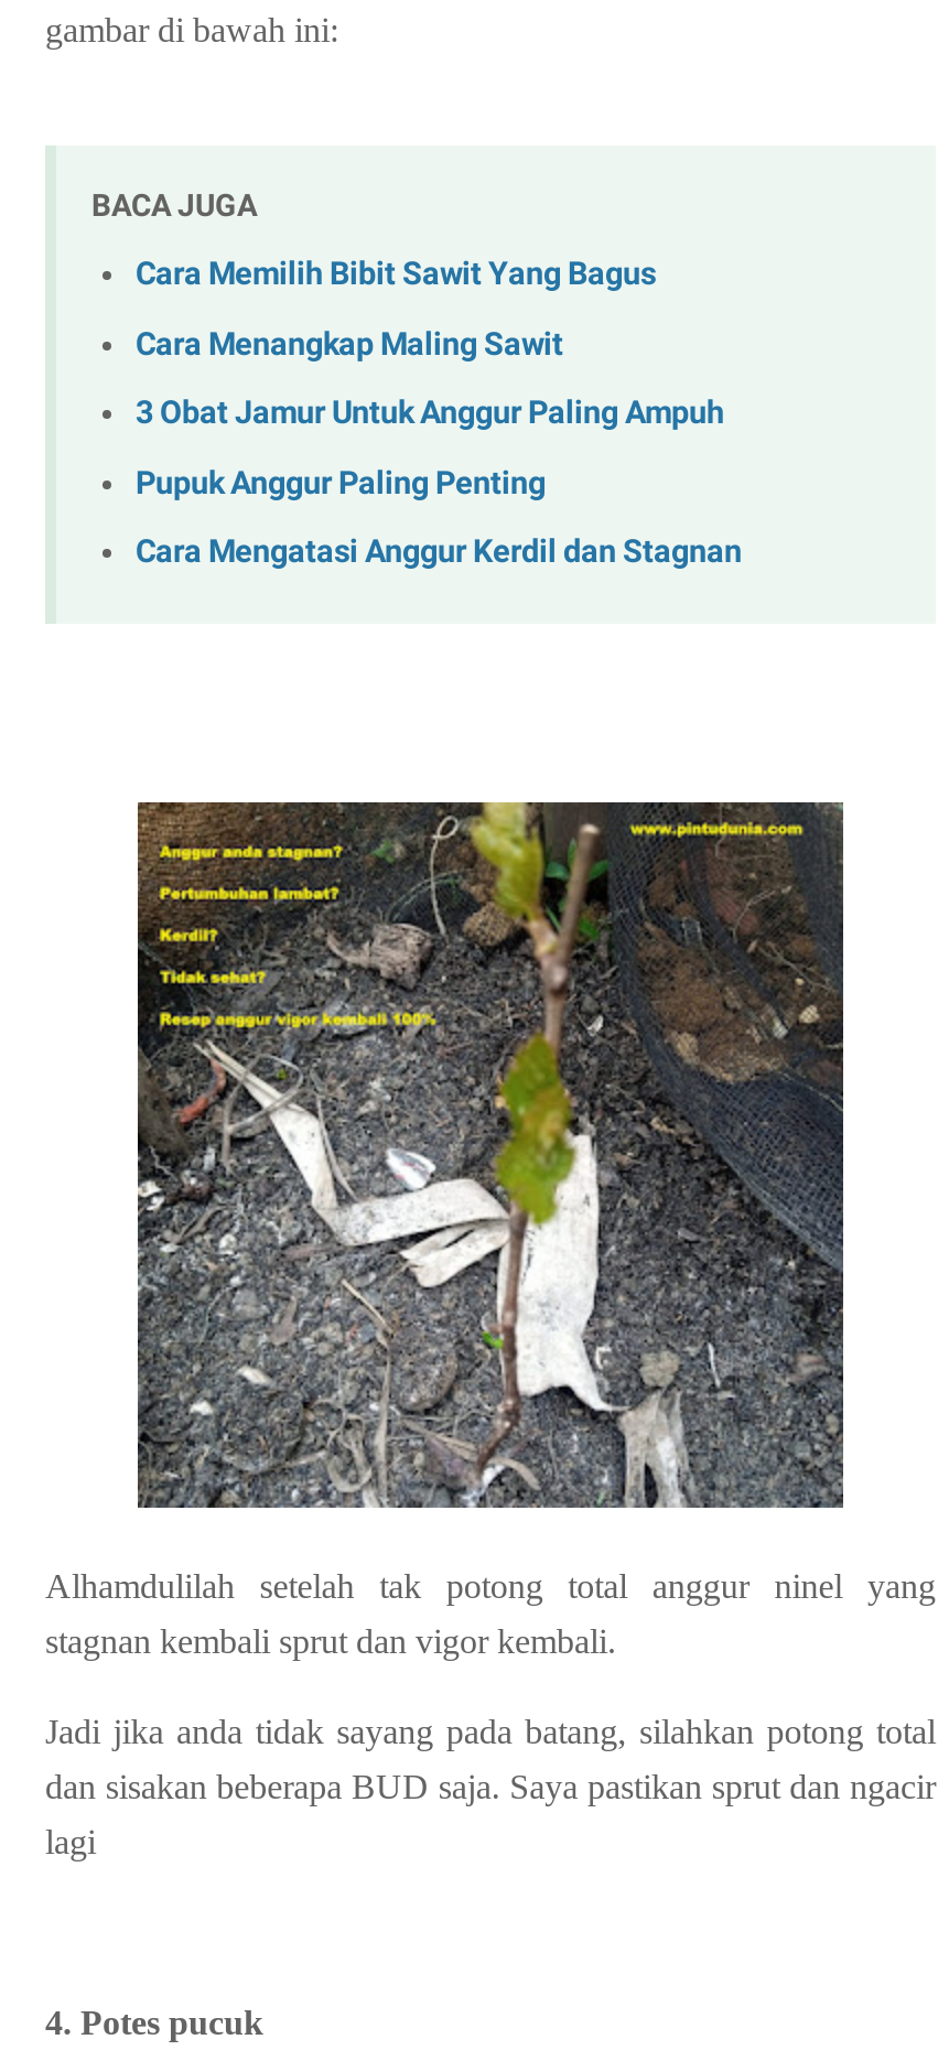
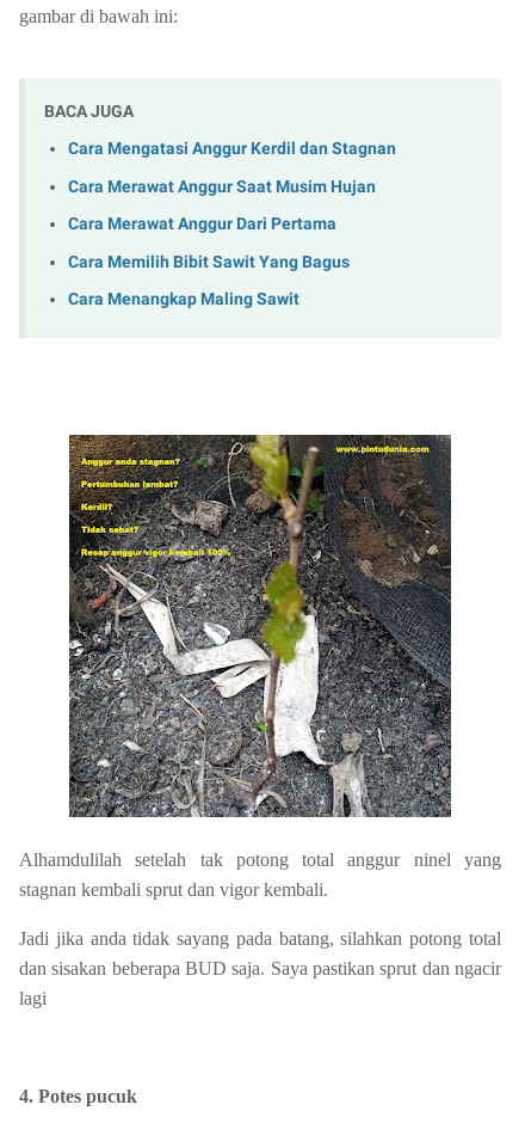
none -> [68,176,376,234] Cara Merawat Anggur Saat Musim Hujan | Cara Merawat Anggur Dari Pertama
moved [136,256,656,363] -> [68,252,350,310]: Cara Memilih Bibit Sawit Yang Bagus | Cara Menangkap Maling Sawit
[136,395,724,502] 3 Obat Jamur Untuk Anggur Paling Ampuh | Pupuk Anggur Paling Penting -> none
moved [136,534,742,572] -> [68,139,396,159]: Cara Mengatasi Anggur Kerdil dan Stagnan

